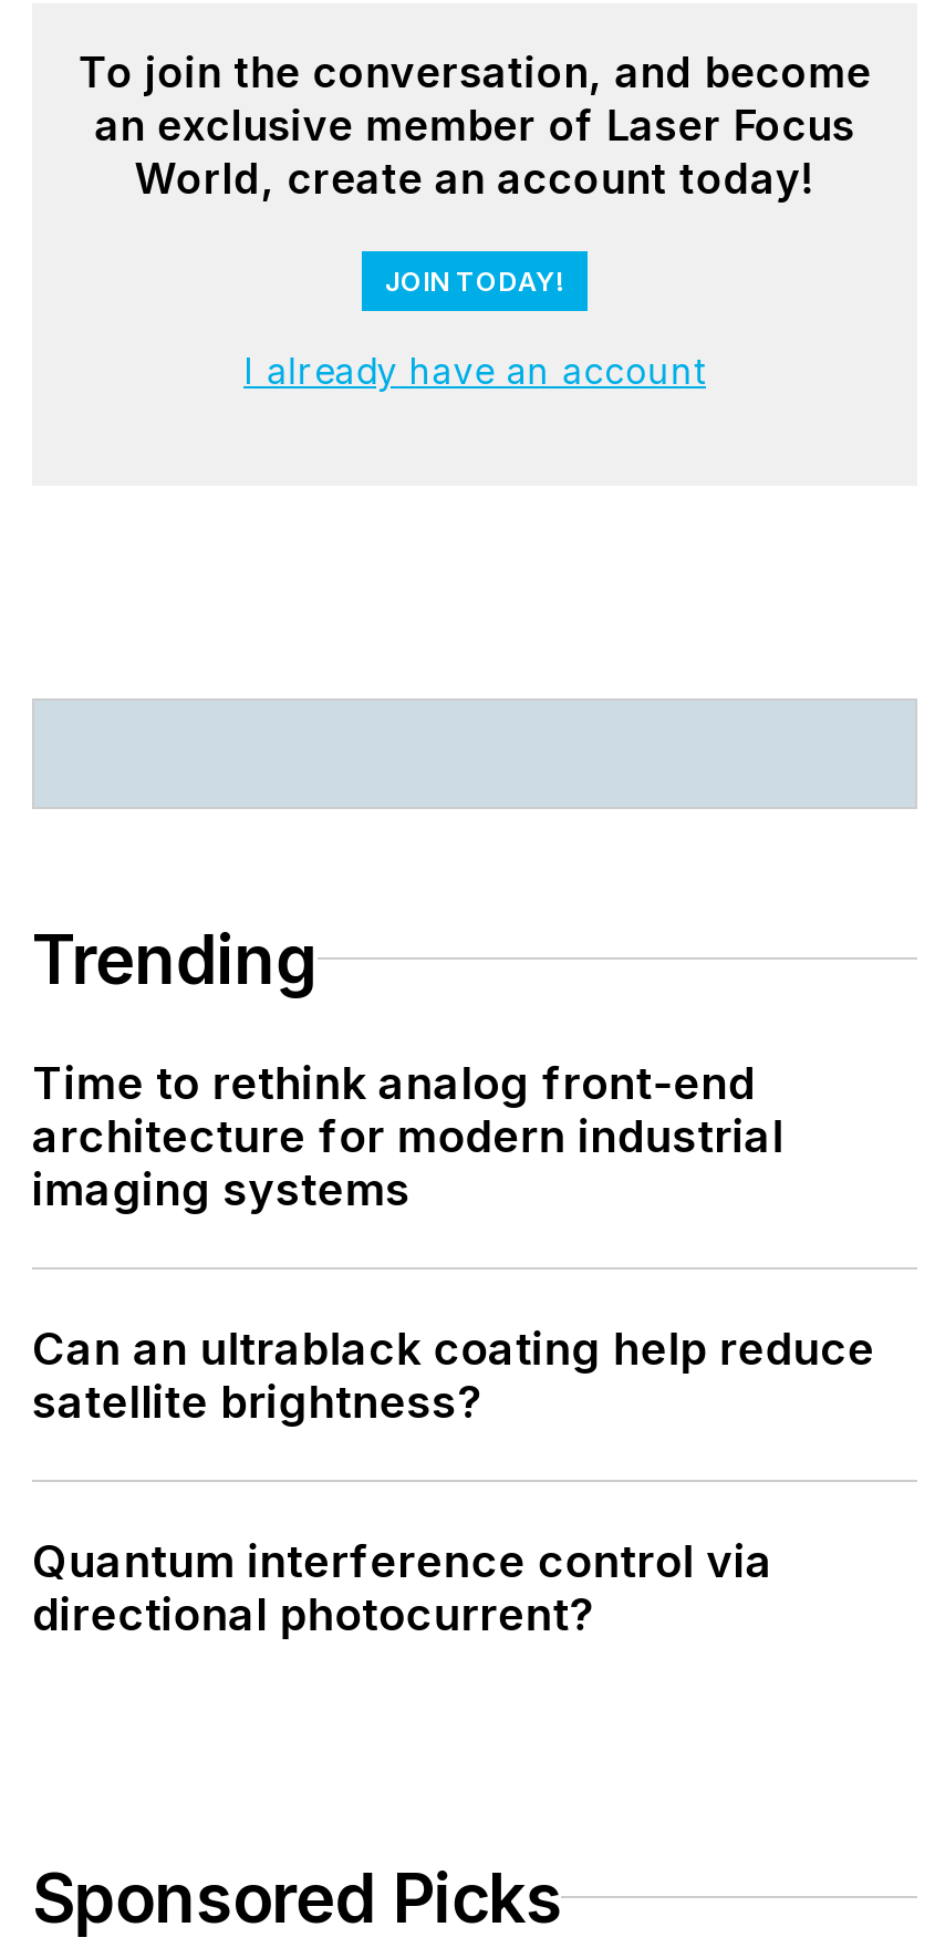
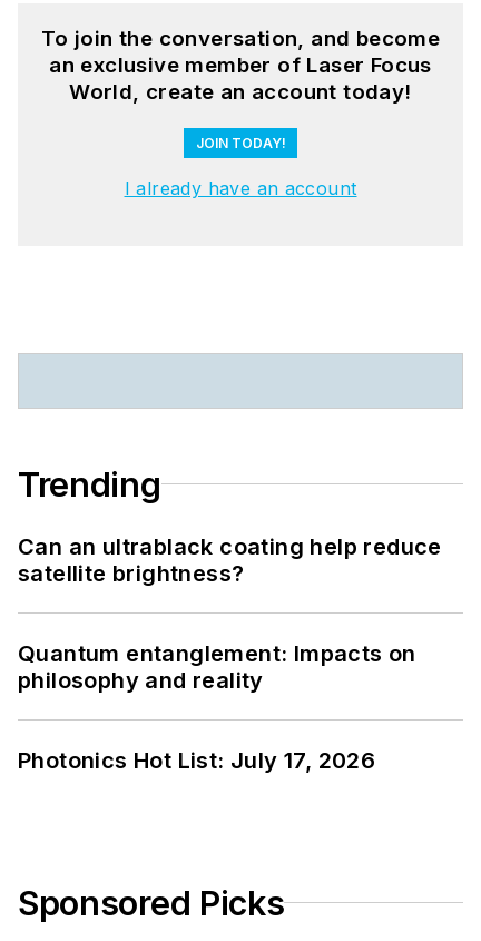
[32,1057,784,1216] Time to rethink analog front-end | architecture for modern industrial | imaging systems -> none
moved [32,1322,875,1428] -> [18,533,442,587]: Can an ultrablack coating help reduce | satellite brightness?
[32,1535,773,1641] Quantum interference control via | directional photocurrent? -> [18,640,416,774] Quantum entanglement: Impacts on | philosophy and reality | Photonics Hot List: July 17, 2026

